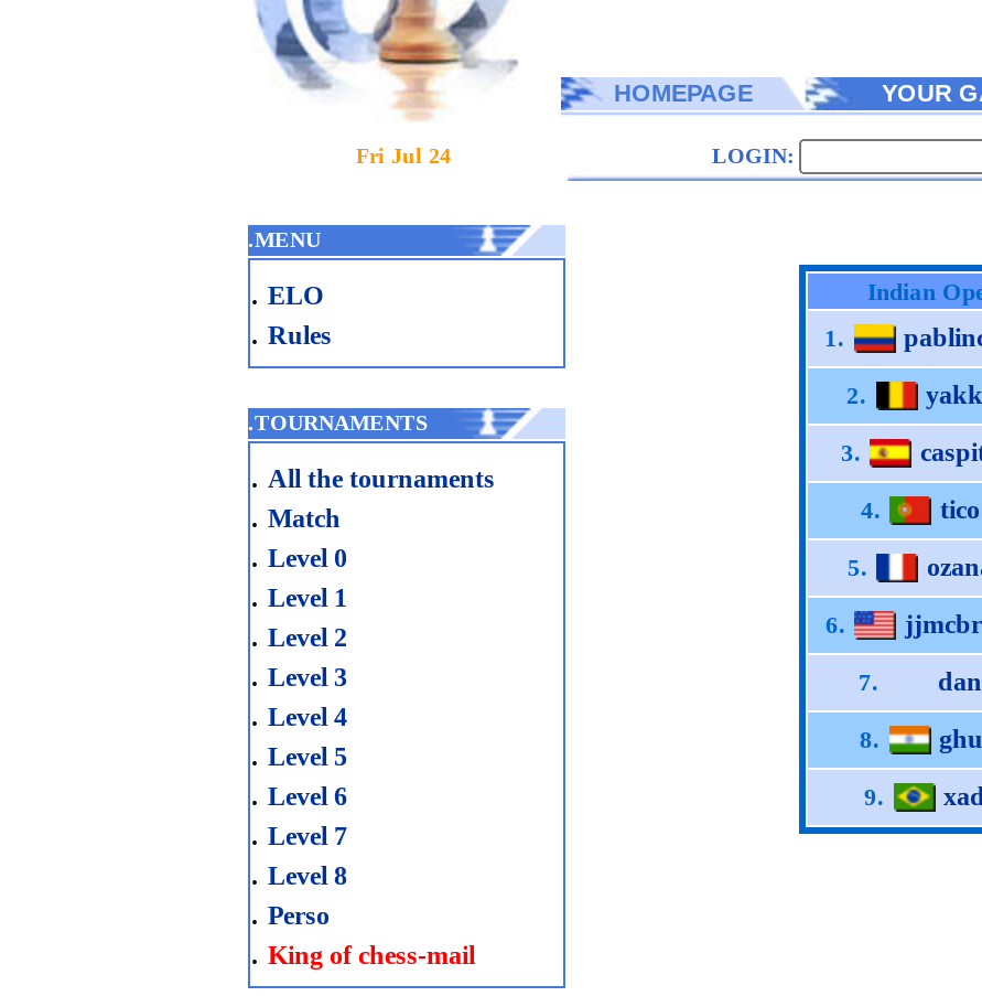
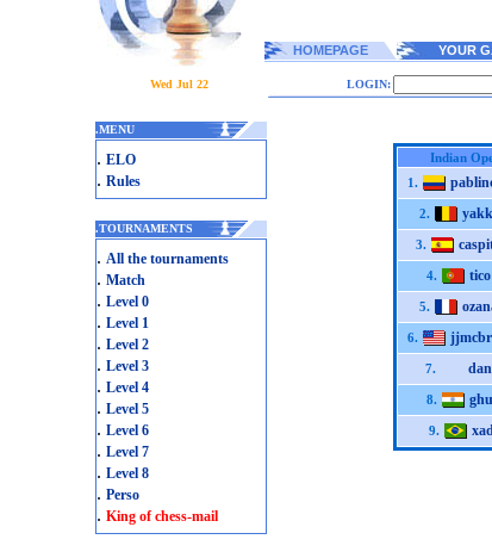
[356,143,451,168] Fri Jul 24 -> [150,77,208,91] Wed Jul 22

